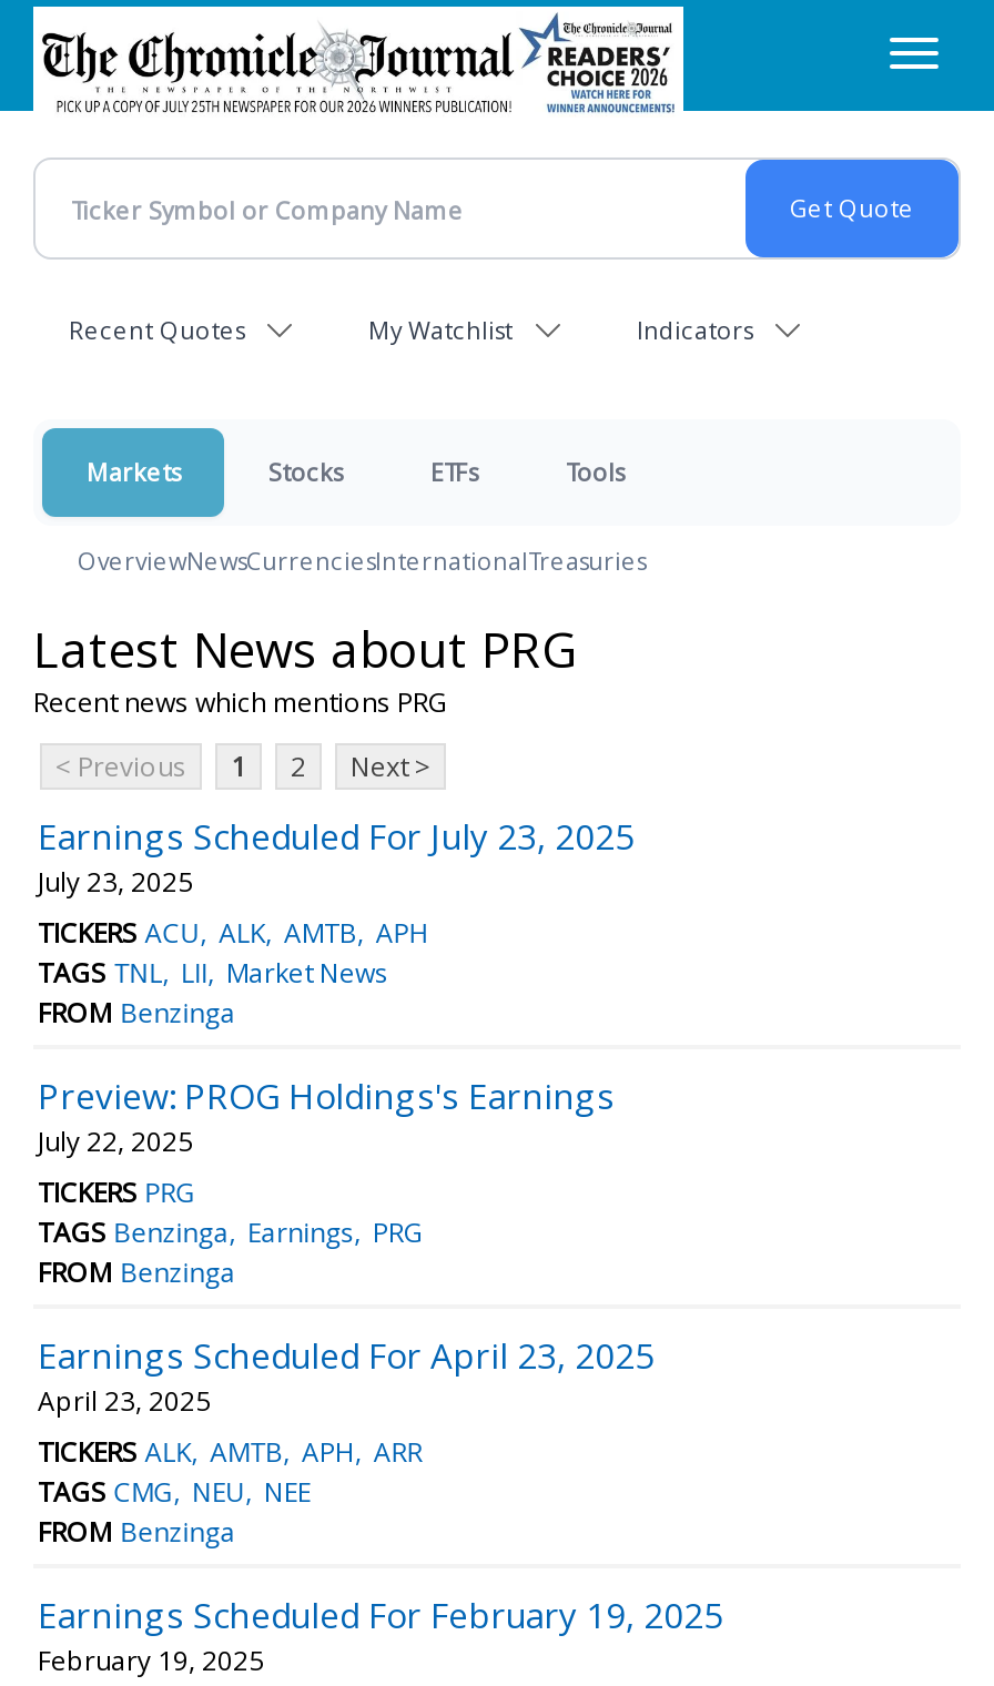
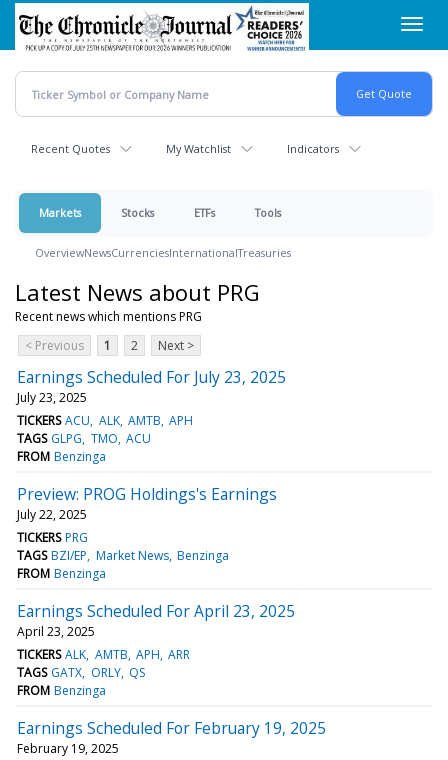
[38,953,388,991] TAGS TNL LII Market News -> [17,430,151,447] TAGS GLPG TMO ACU
[38,1213,424,1251] TAGS Benzinga Earnings PRG -> [17,547,229,564] TAGS BZI/EP Market News Benzinga
[38,1473,310,1510] TAGS CMG NEU NEE -> [17,664,145,681] TAGS GATX ORLY QS

